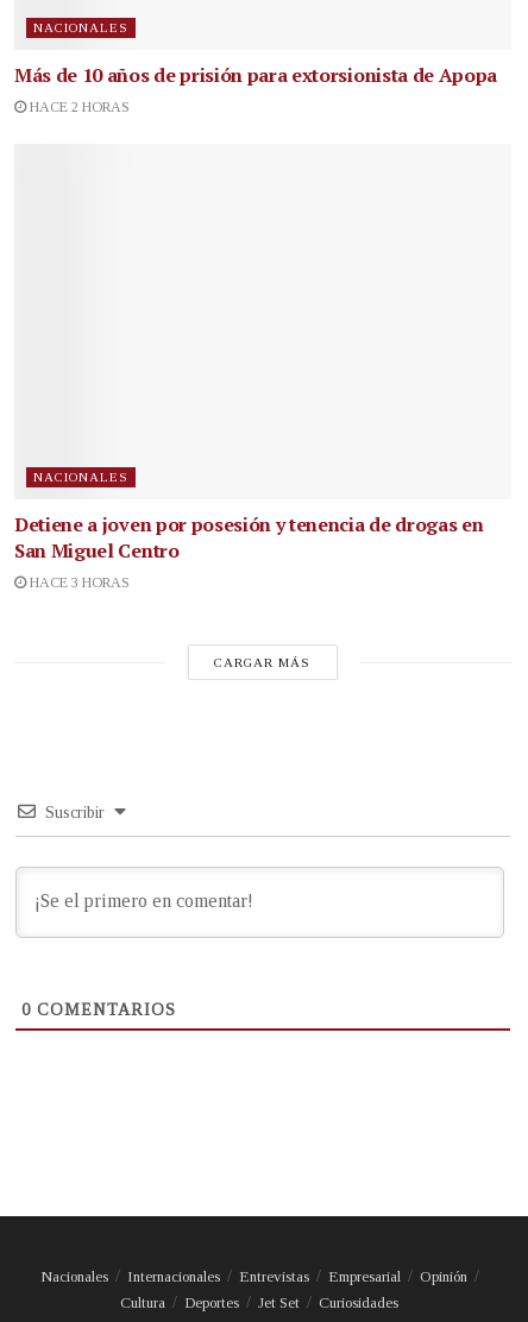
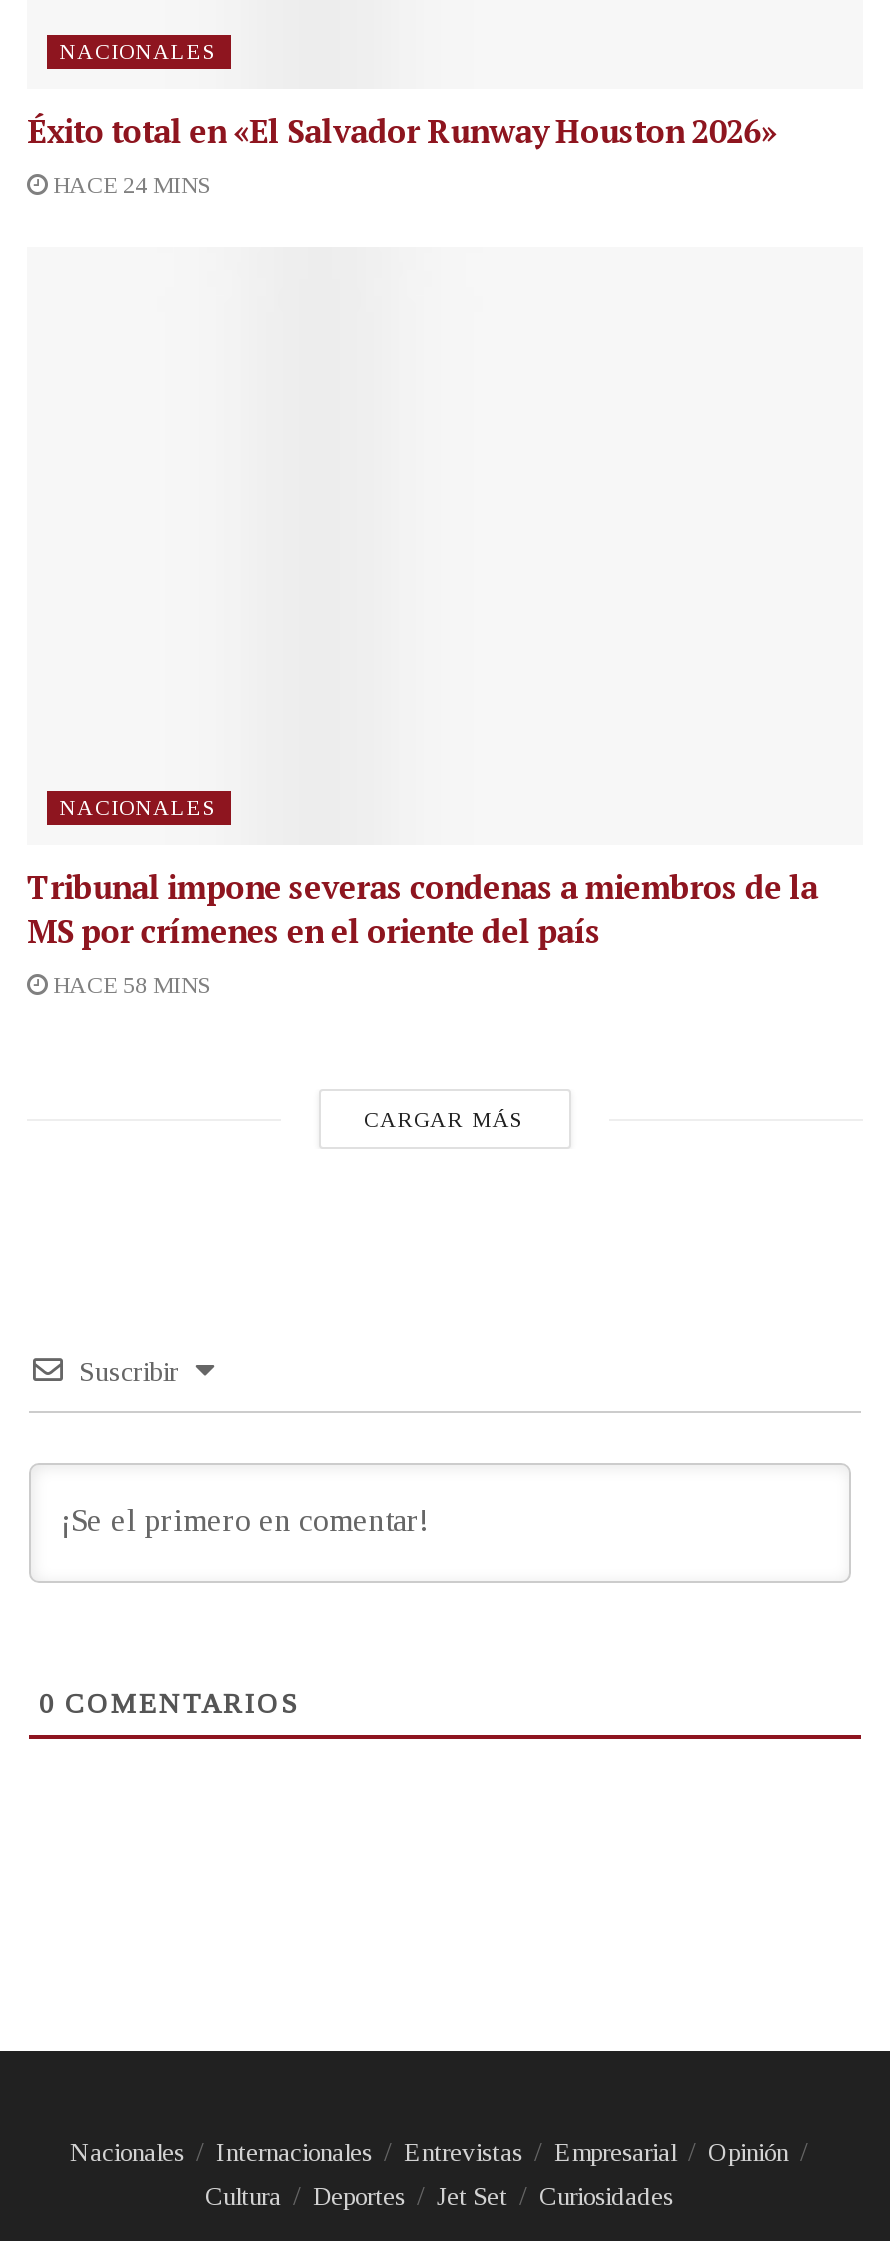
[14,62,497,116] Más de 10 años de prisión para extorsionista de Apopa | HACE 2 HORAS -> [27,110,776,200] Éxito total en «El Salvador Runway Houston 2026» | HACE 24 MINS
[14,511,483,591] Detiene a joven por posesión y tenencia de drogas en | San Miguel Centro | HACE 3 HORAS -> [27,865,818,999] Tribunal impone severas condenas a miembros de la | MS por crímenes en el oriente del país | HACE 58 MINS

